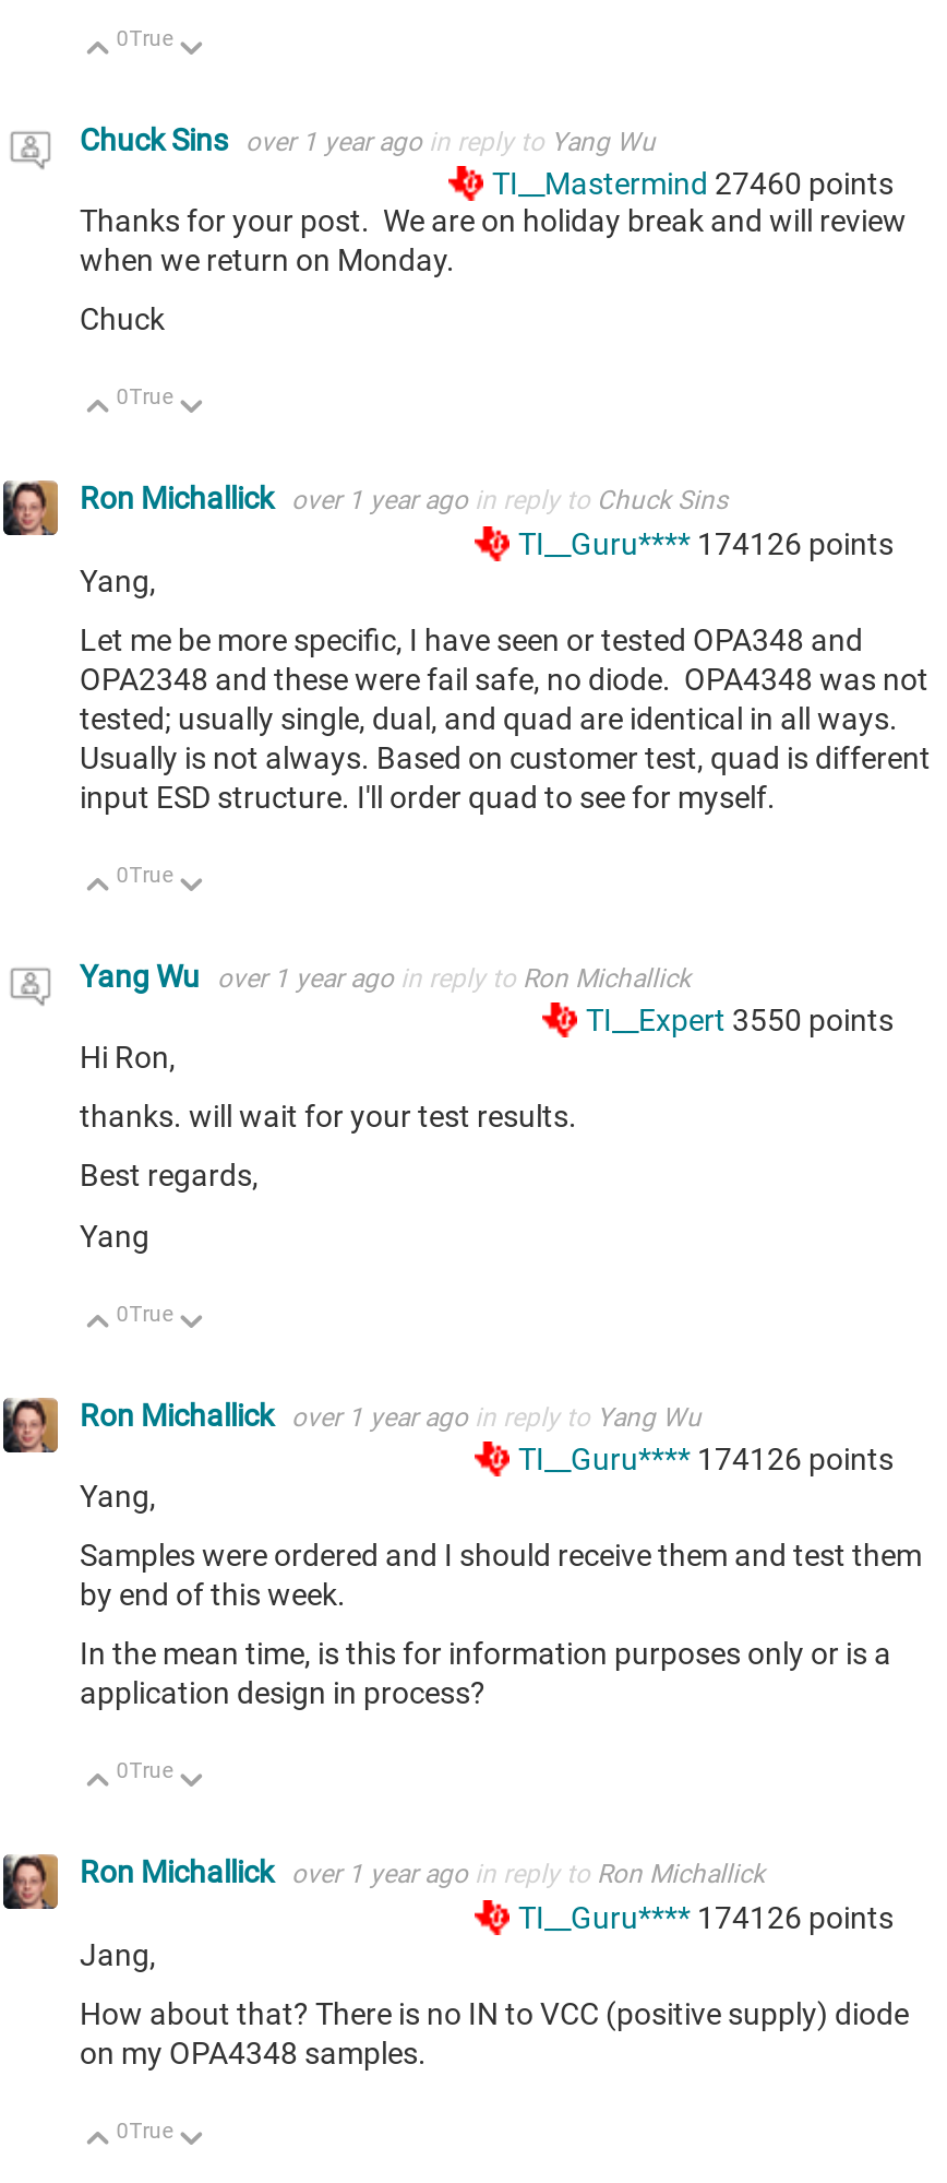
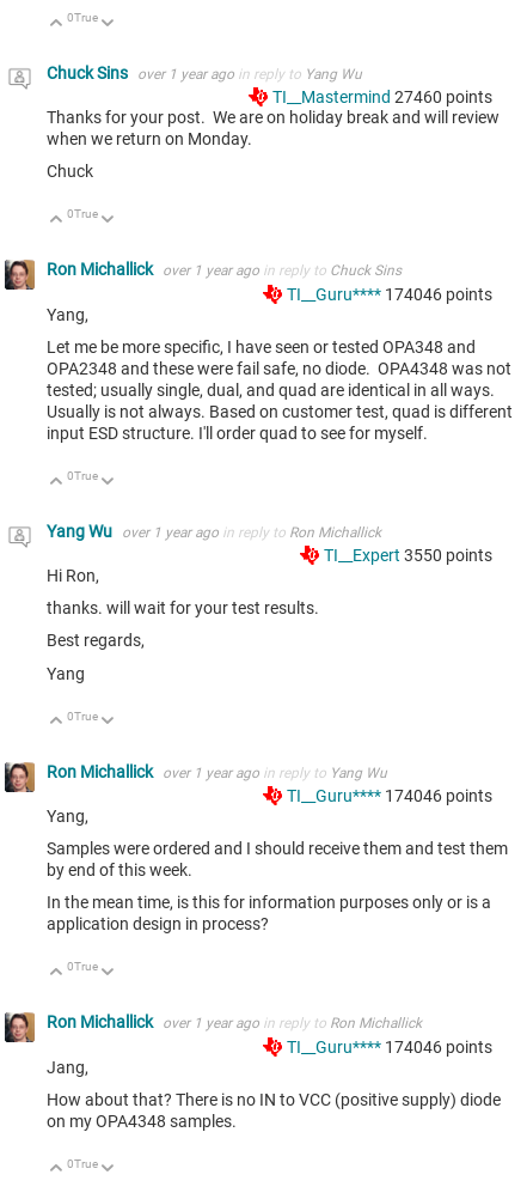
[518,526,894,561] TI__Guru**** 174126 points -> [287,285,492,304] TI__Guru**** 174046 points
[518,1442,894,1476] TI__Guru**** 174126 points -> [287,786,492,805] TI__Guru**** 174046 points
[518,1899,894,1934] TI__Guru**** 174126 points -> [287,1037,492,1056] TI__Guru**** 174046 points

